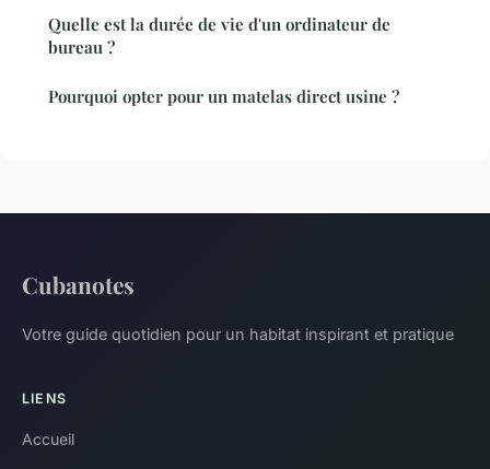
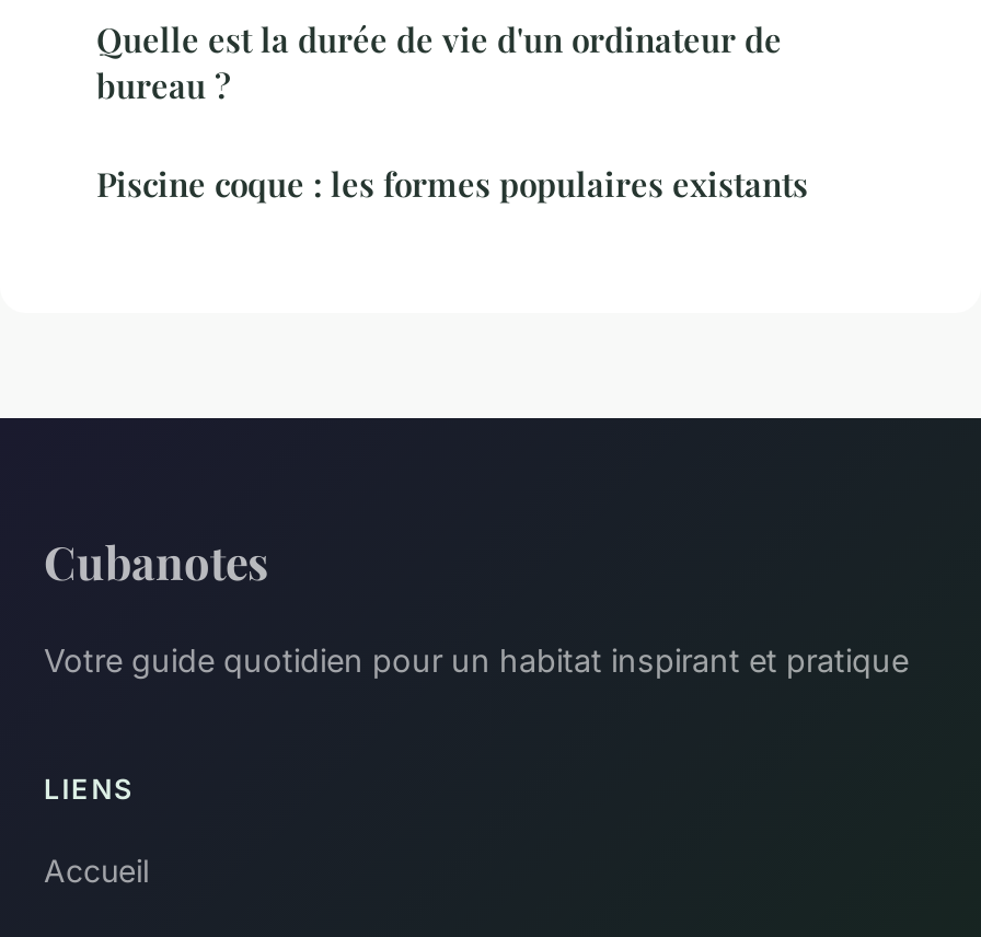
[48,86,399,108] Pourquoi opter pour un matelas direct usine ? -> [96,163,808,207] Piscine coque : les formes populaires existants

